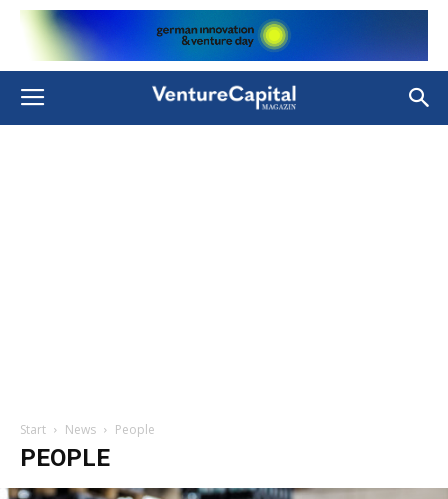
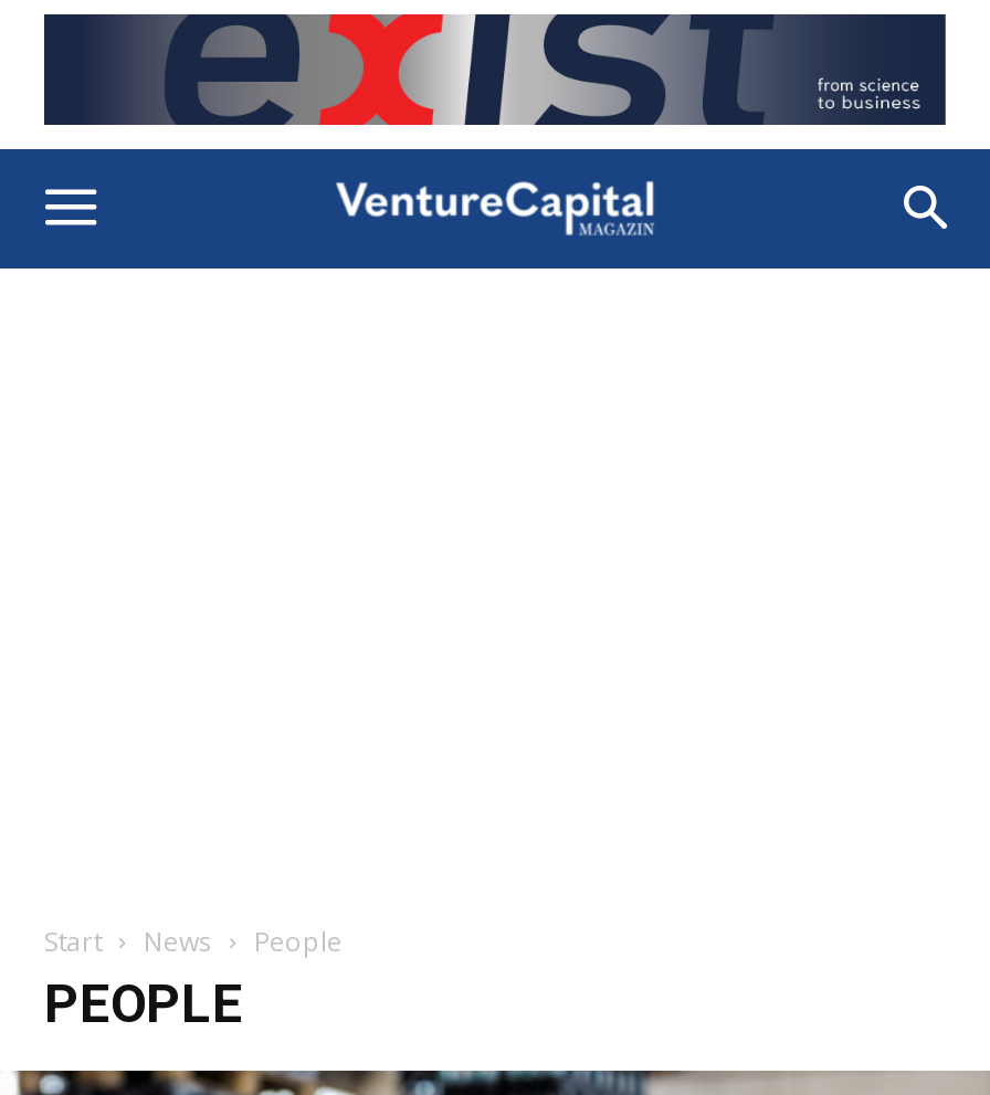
[20,9,428,62] [image] -> [42,12,946,127] [image]

